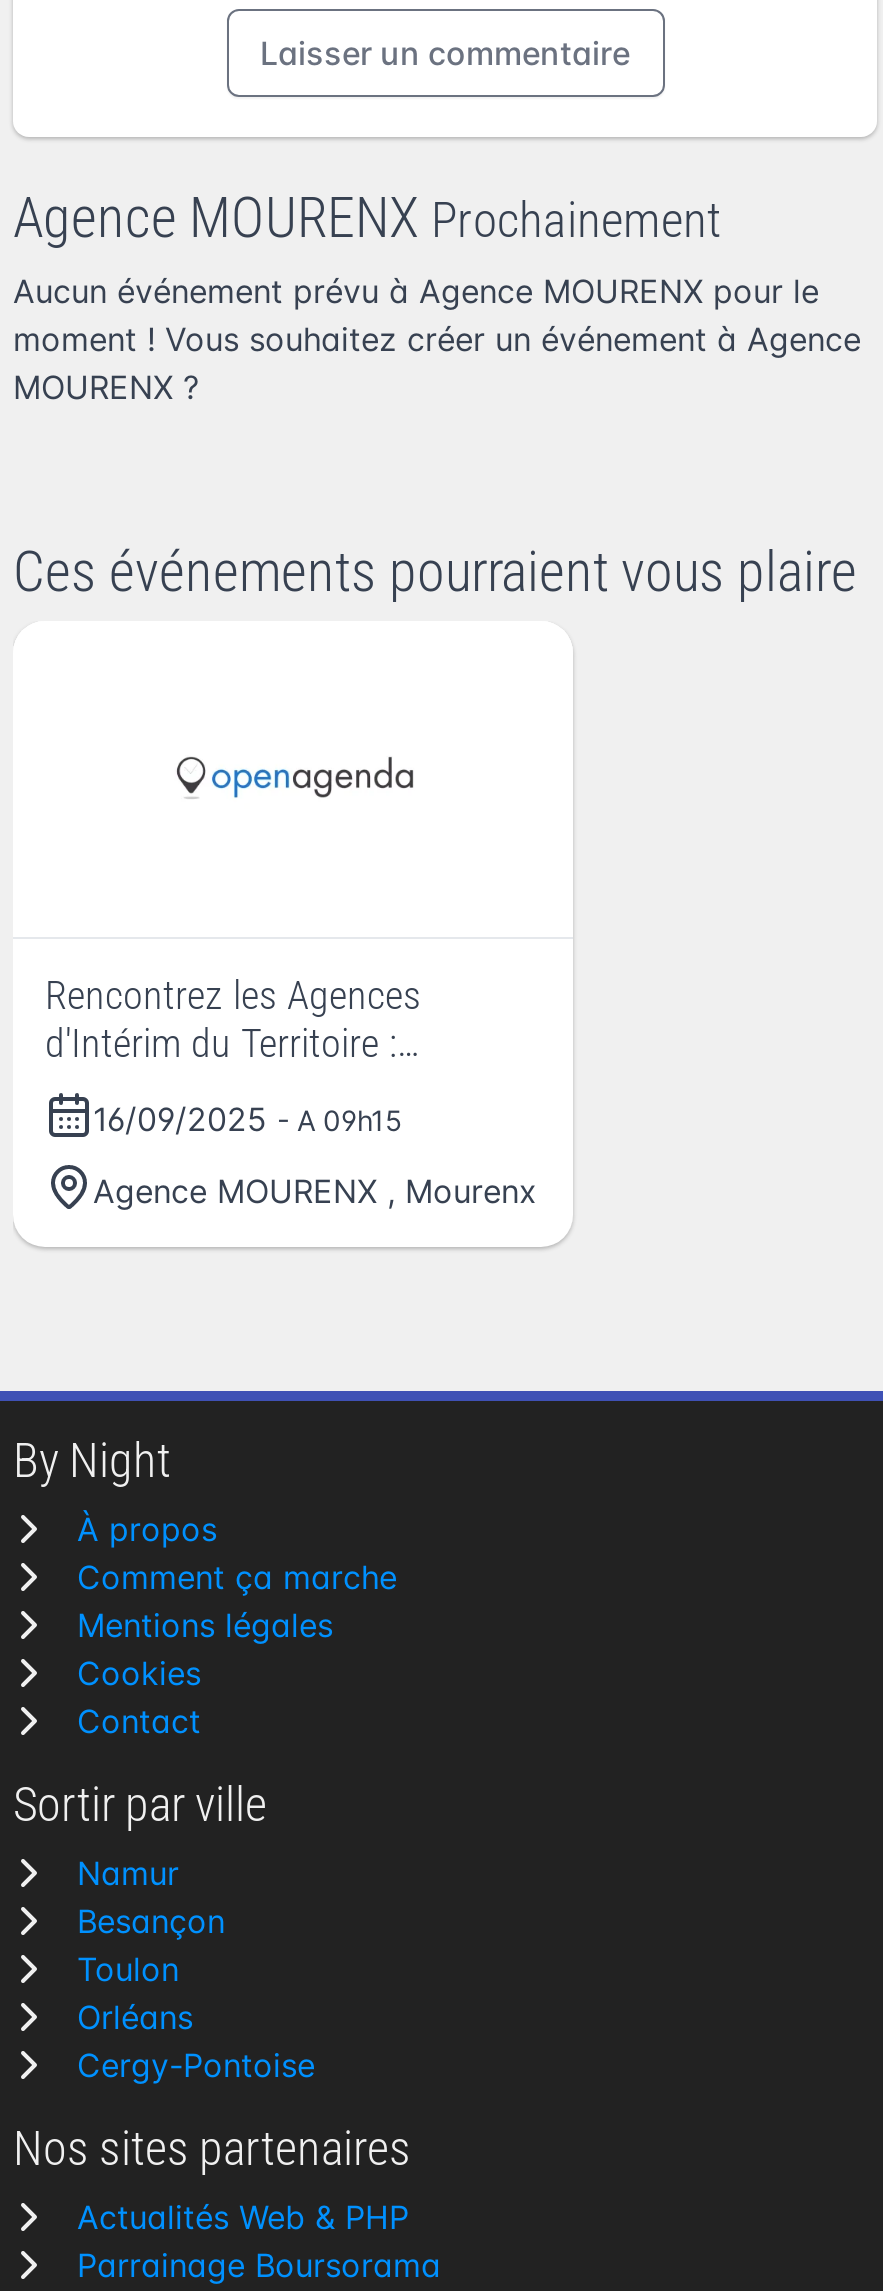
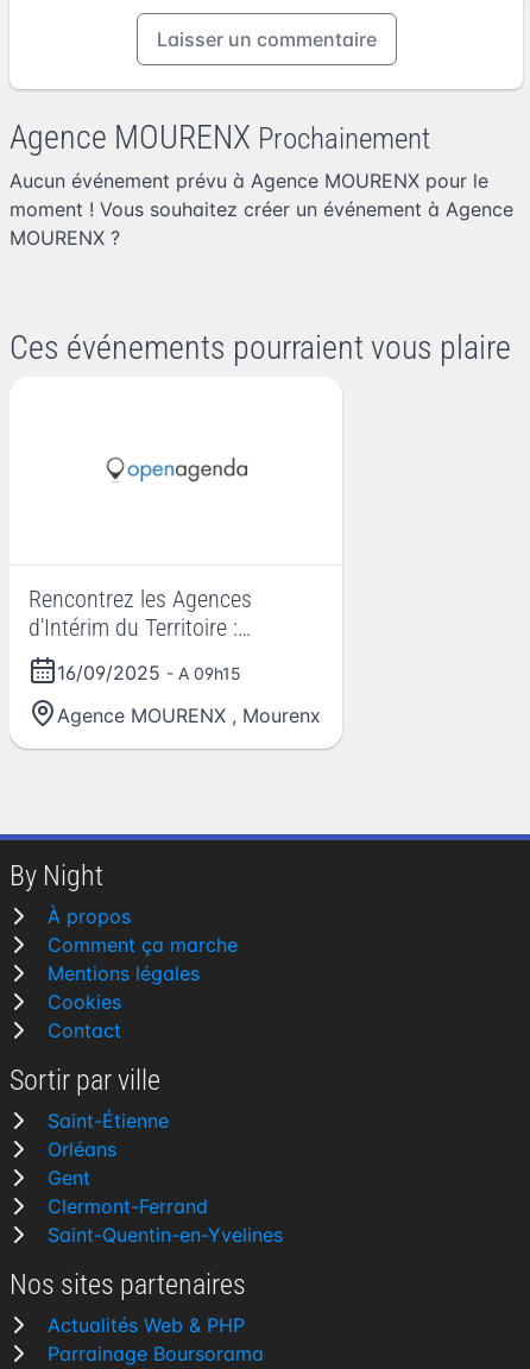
[77,1853,225,1989] Namur | Besançon | Toulon -> [48,1109,169,1133] Saint-Étienne
moved [77,1997,193,2037] -> [48,1137,116,1161]: Orléans
[77,2045,315,2085] Cergy-Pontoise -> [48,1166,283,1247] Gent | Clermont-Ferrand | Saint-Quentin-en-Yvelines

